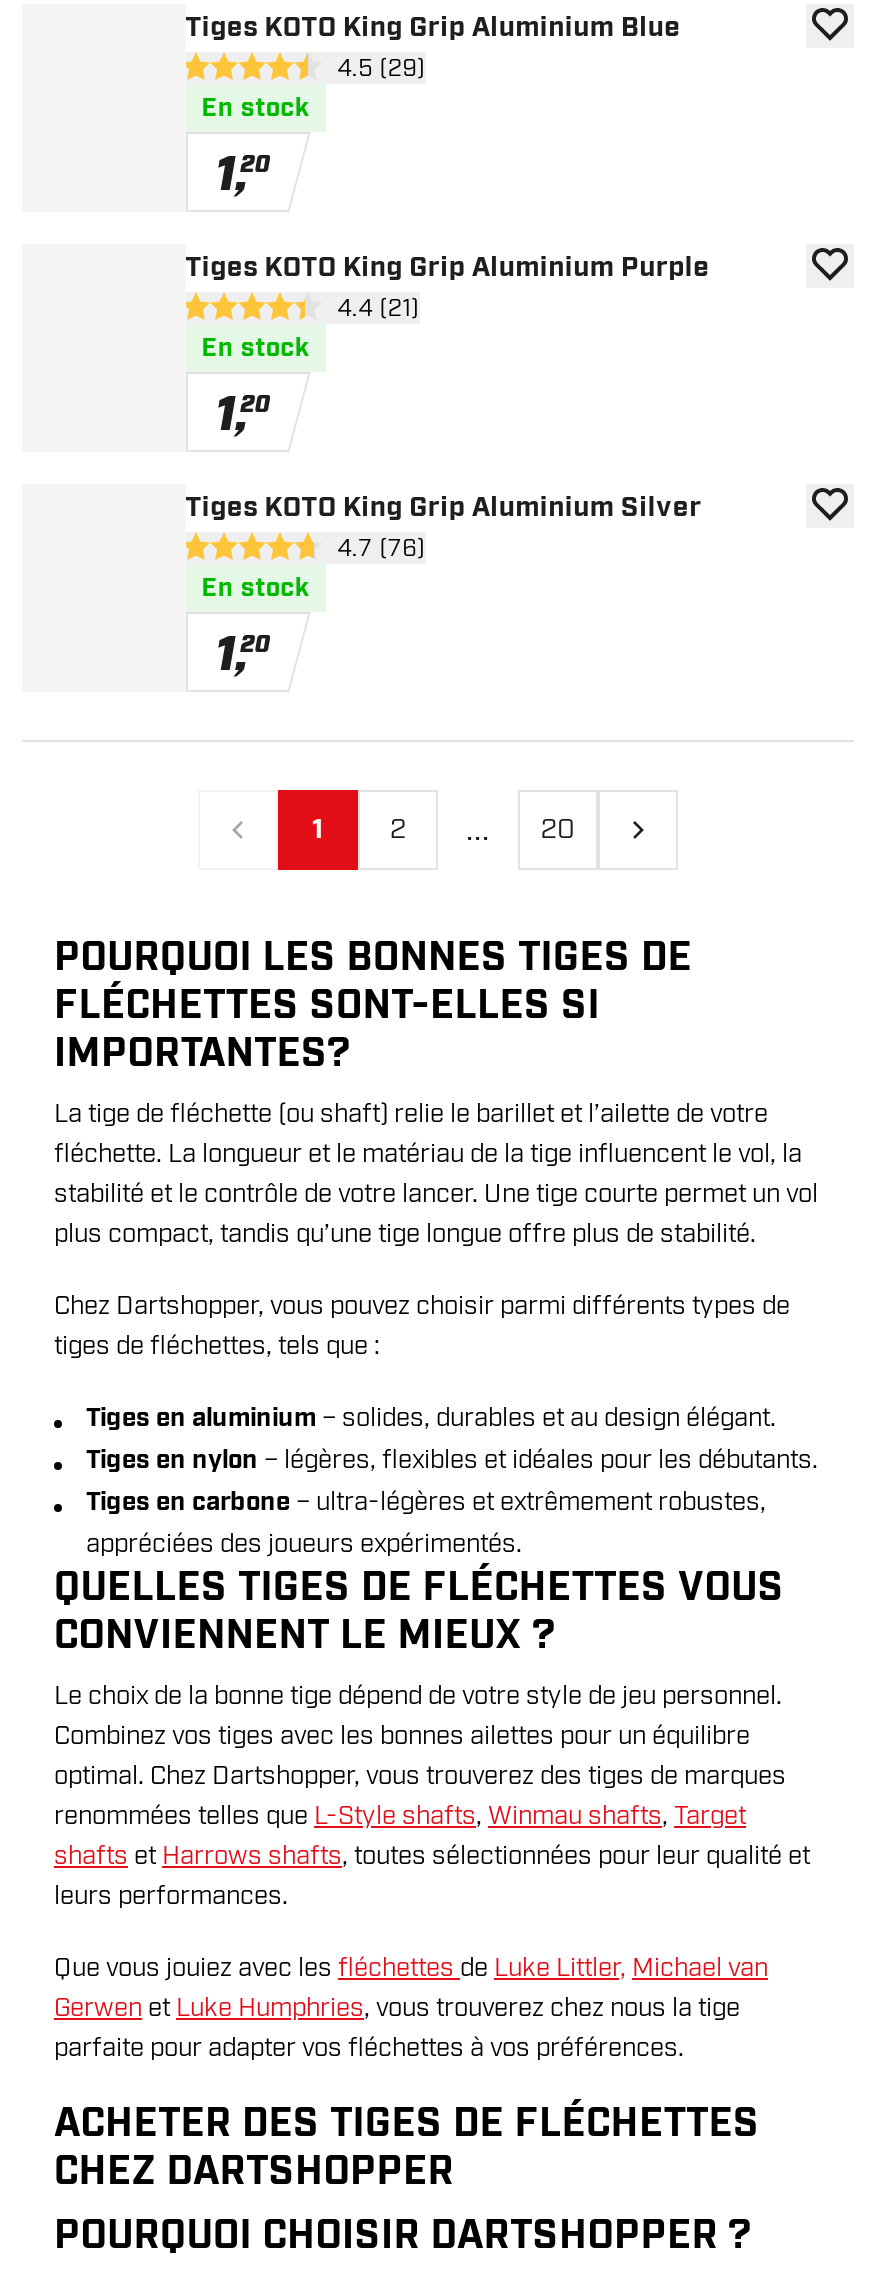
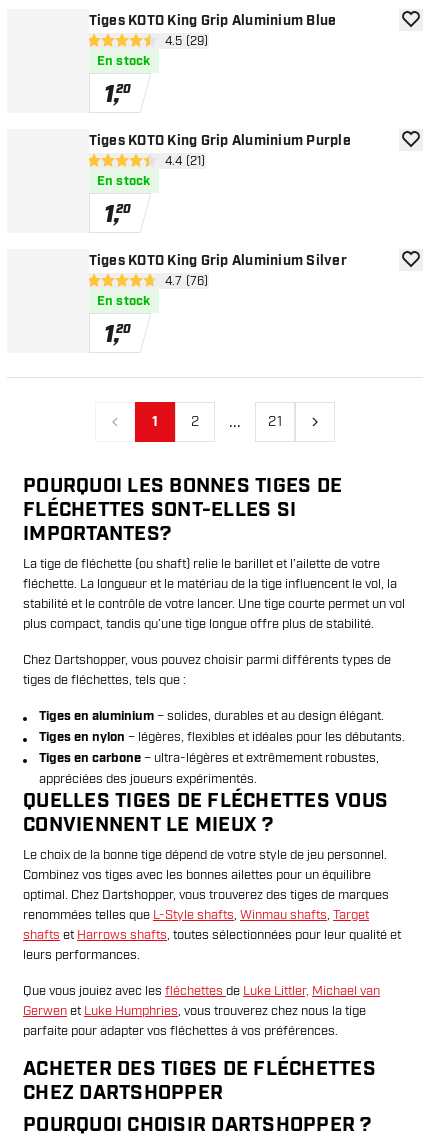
[540,812,576,846] 20 -> [268,413,282,430] 21

